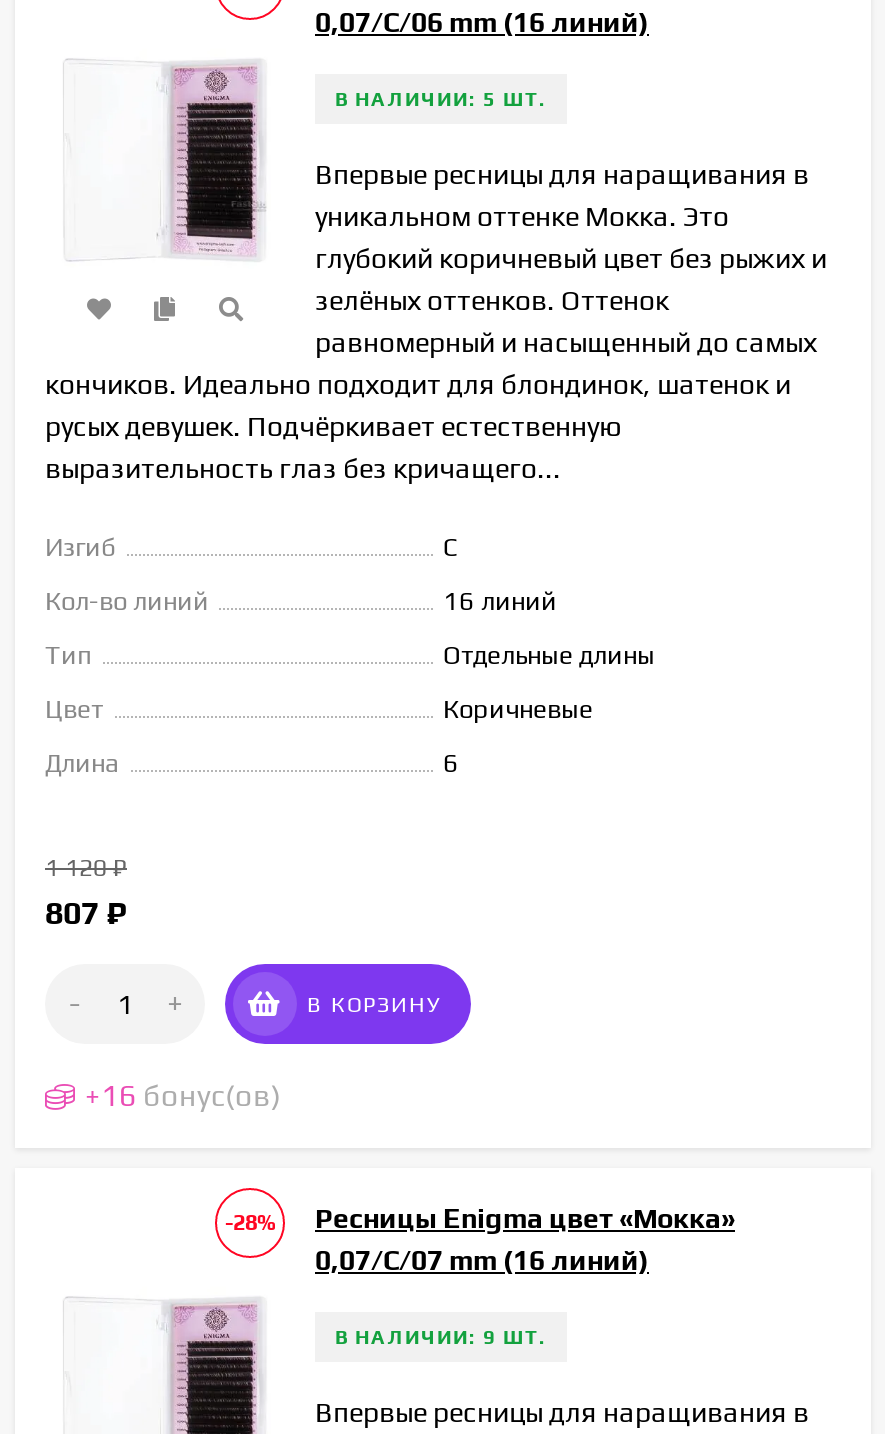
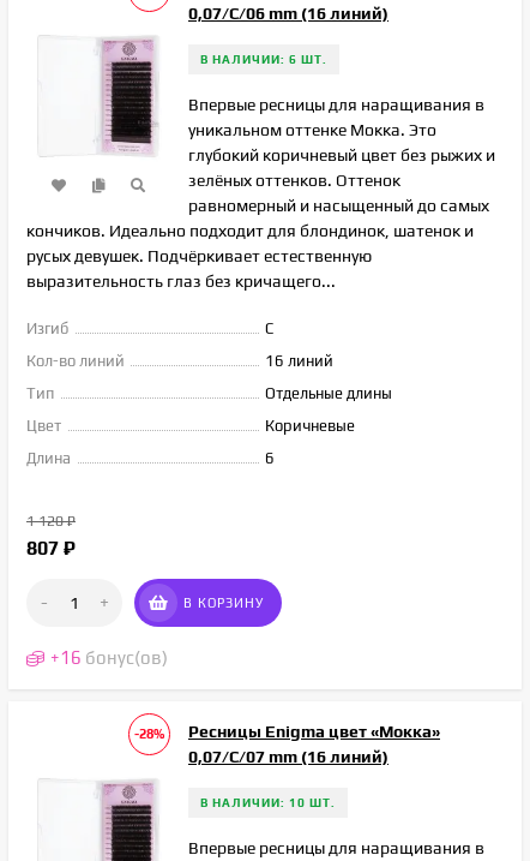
[335,88,547,110] В НАЛИЧИИ: 5 ШТ. -> [200,53,327,66] В НАЛИЧИИ: 6 ШТ.
[335,1326,547,1348] В НАЛИЧИИ: 9 ШТ. -> [200,796,336,809] В НАЛИЧИИ: 10 ШТ.

